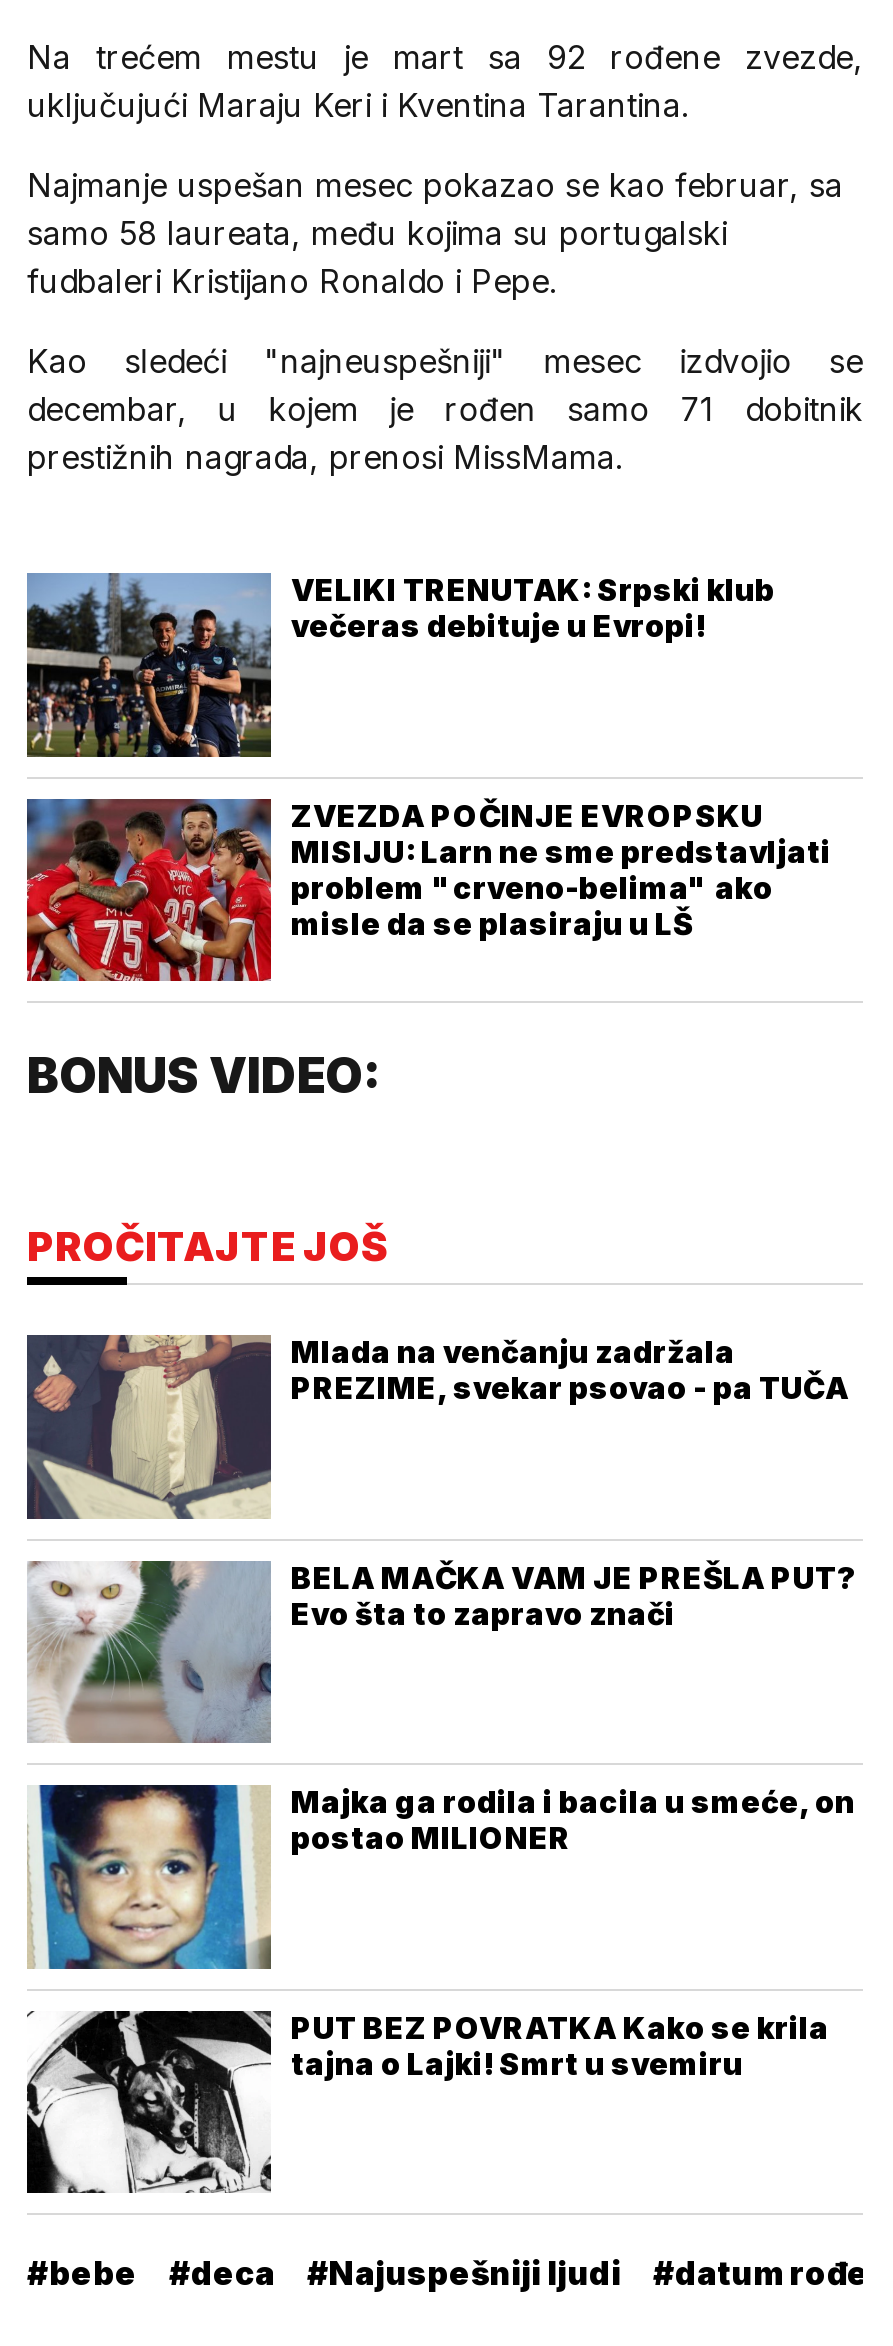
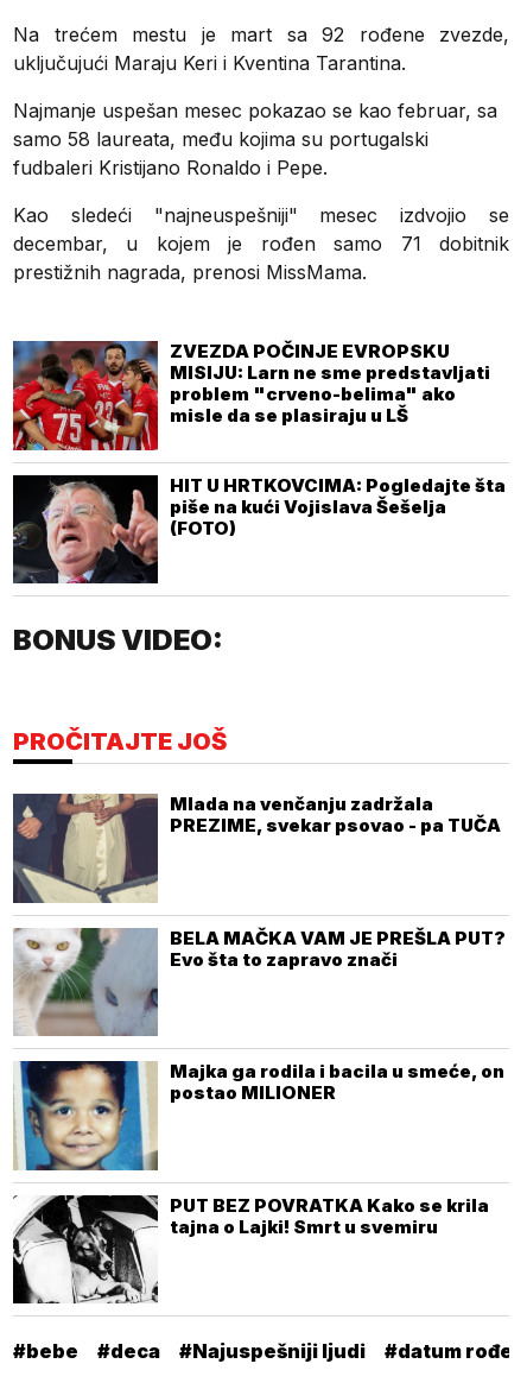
[25,571,775,759] [image] | VELIKI TRENUTAK: Srpski klub | večeras debituje u Evropi! -> none
moved [23,795,831,985] -> [11,340,490,453]: [image] | ZVEZDA POČINJE EVROPSKU | MISIJU: Larn ne sme predstavljati | problem "crveno-belima" ako | misle da se plasiraju u LŠ
none -> [12,474,506,585] [image] | HIT U HRTKOVCIMA: Pogledajte šta | piše na kući Vojislava Šešelja | (FOTO)

